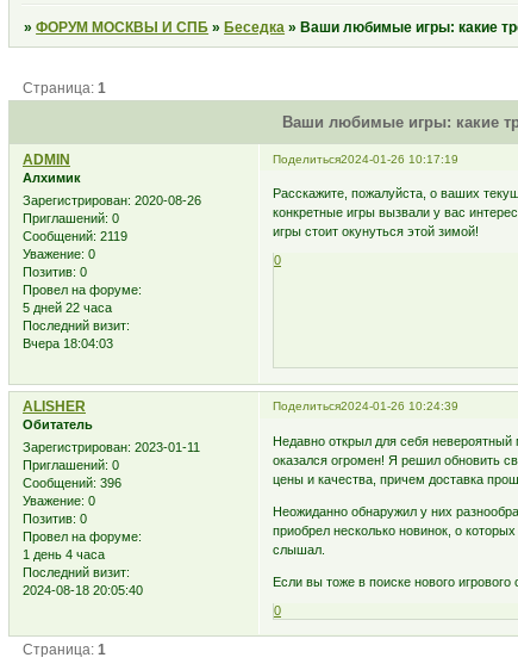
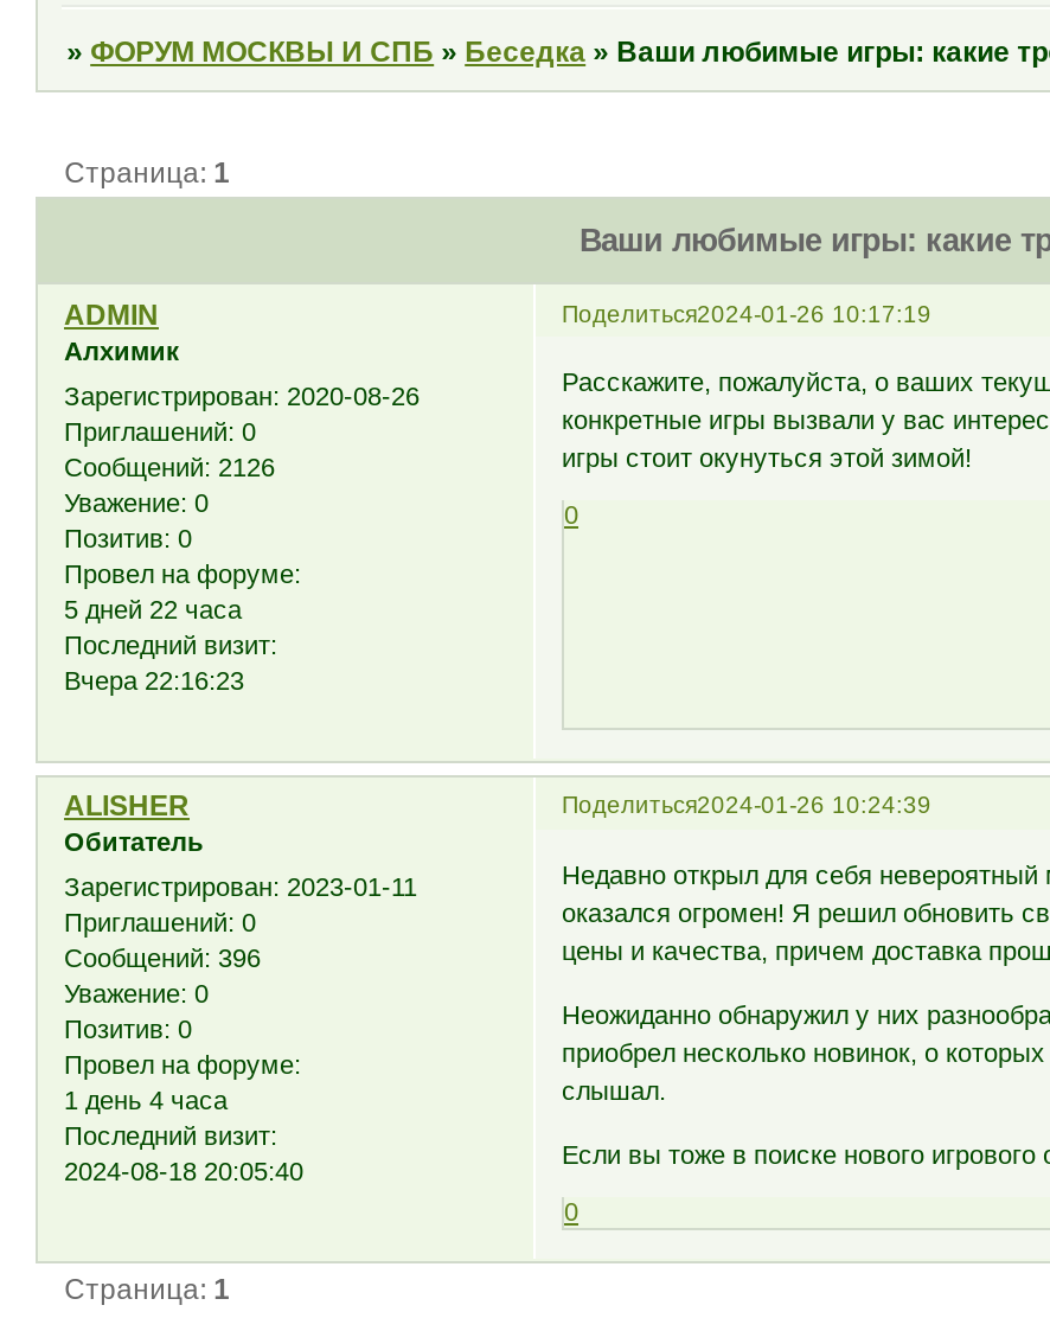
[23,229,127,243] Сообщений: 2119 -> [64,453,275,481] Сообщений: 2126
[23,336,113,351] Вчера 18:04:03 -> [64,666,244,695] Вчера 22:16:23

